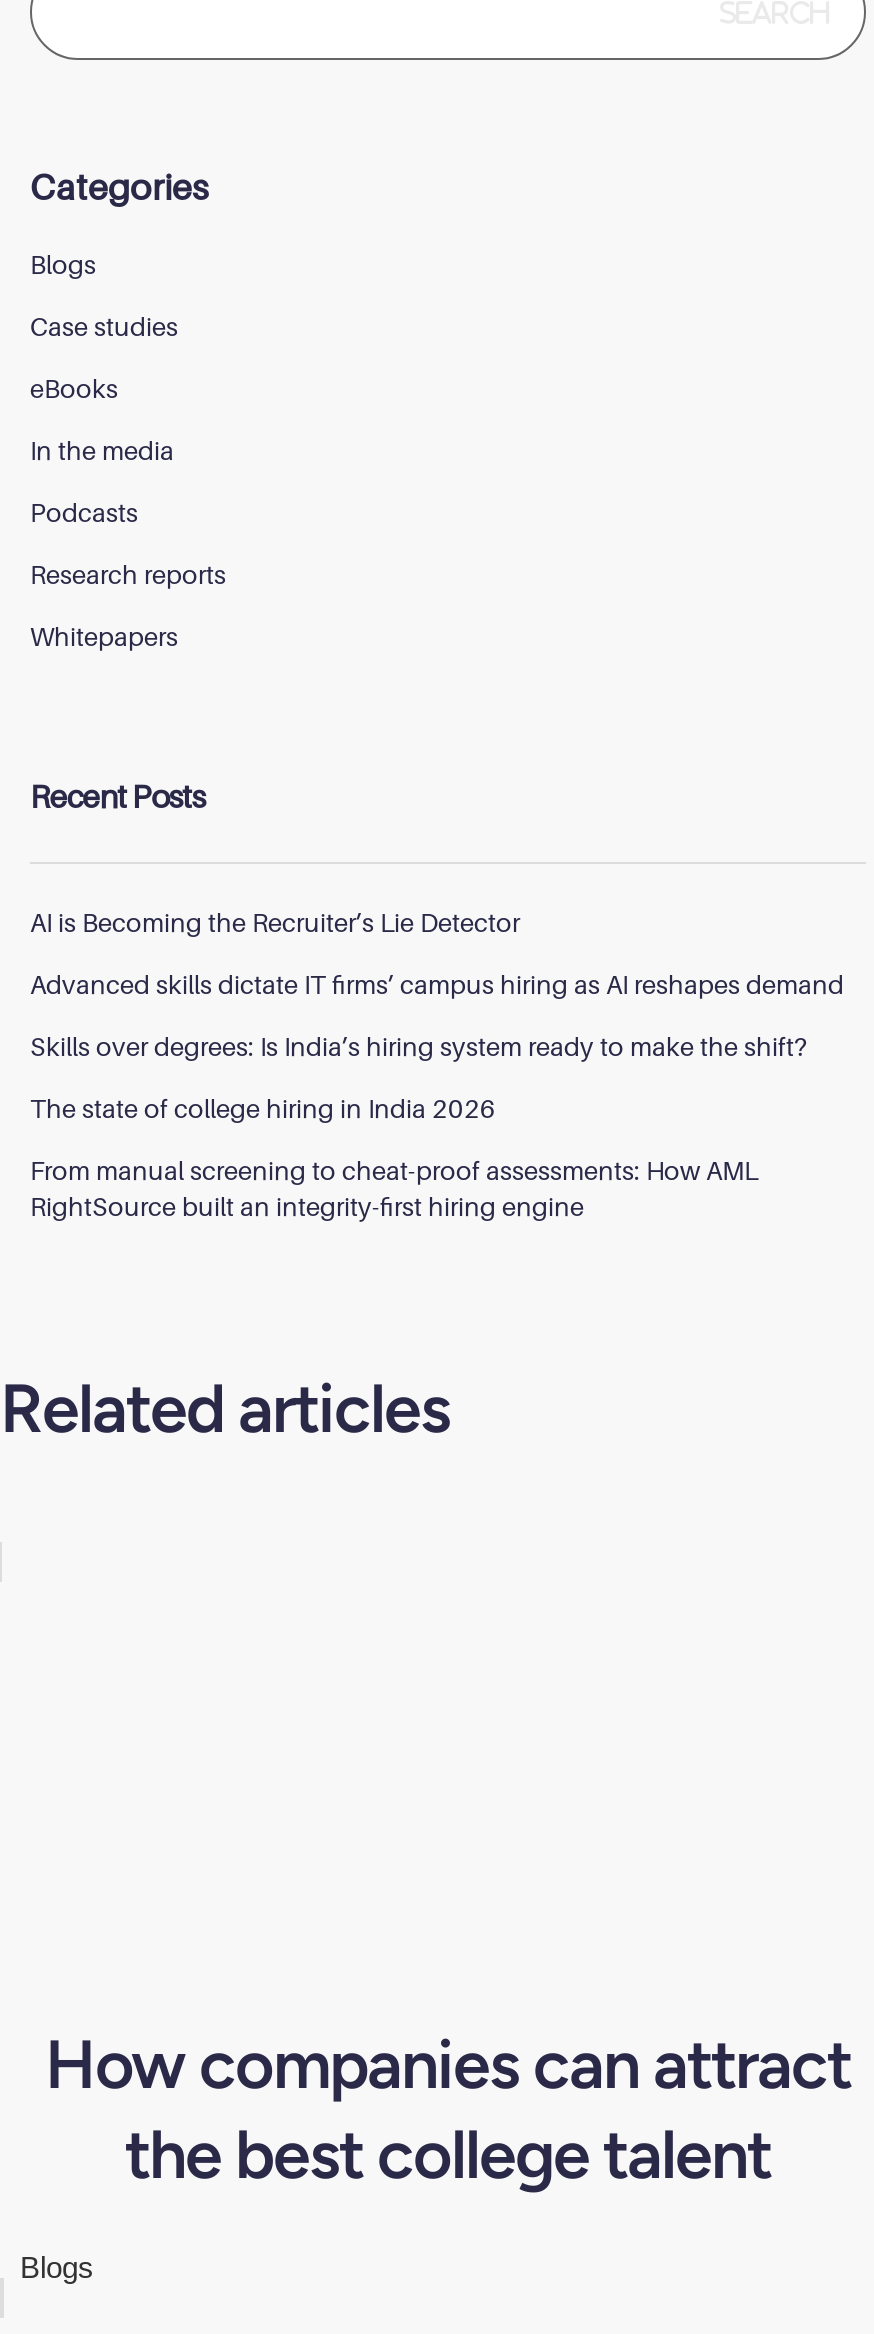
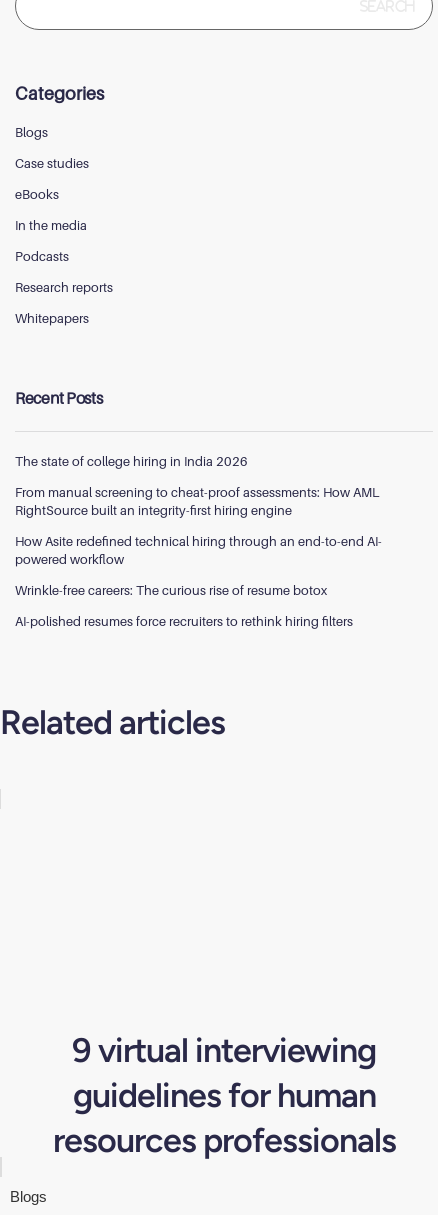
[30,906,844,1062] AI is Becoming the Recruiter’s Lie Detector | Advanced skills dictate IT firms’ campus hiring as AI reshapes demand | Skills over degrees: Is India’s hiring system ready to make the shift? -> none
moved [30,1092,758,1222] -> [15,453,379,518]: The state of college hiring in India 2026 | From manual screening to cheat-proof assessments: How AML | RightSource built an integrity-first hiring engine
none -> [15,533,382,629] How Asite redefined technical hiring through an end-to-end AI- | powered workflow | Wrinkle-free careers: The curious rise of resume botox | AI-polished resumes force recruiters to rethink hiring filters
[45,2024,851,2196] How companies can attract | the best college talent -> [52,1030,395,1161] 9 virtual interviewing | guidelines for human | resources professionals

